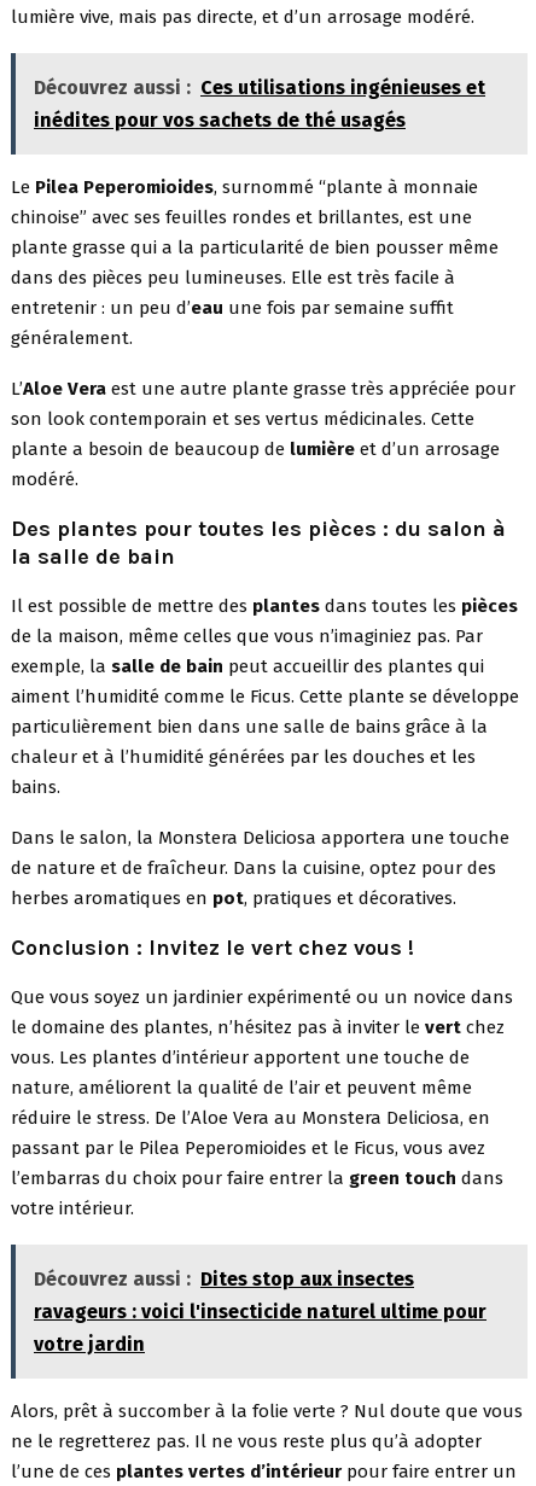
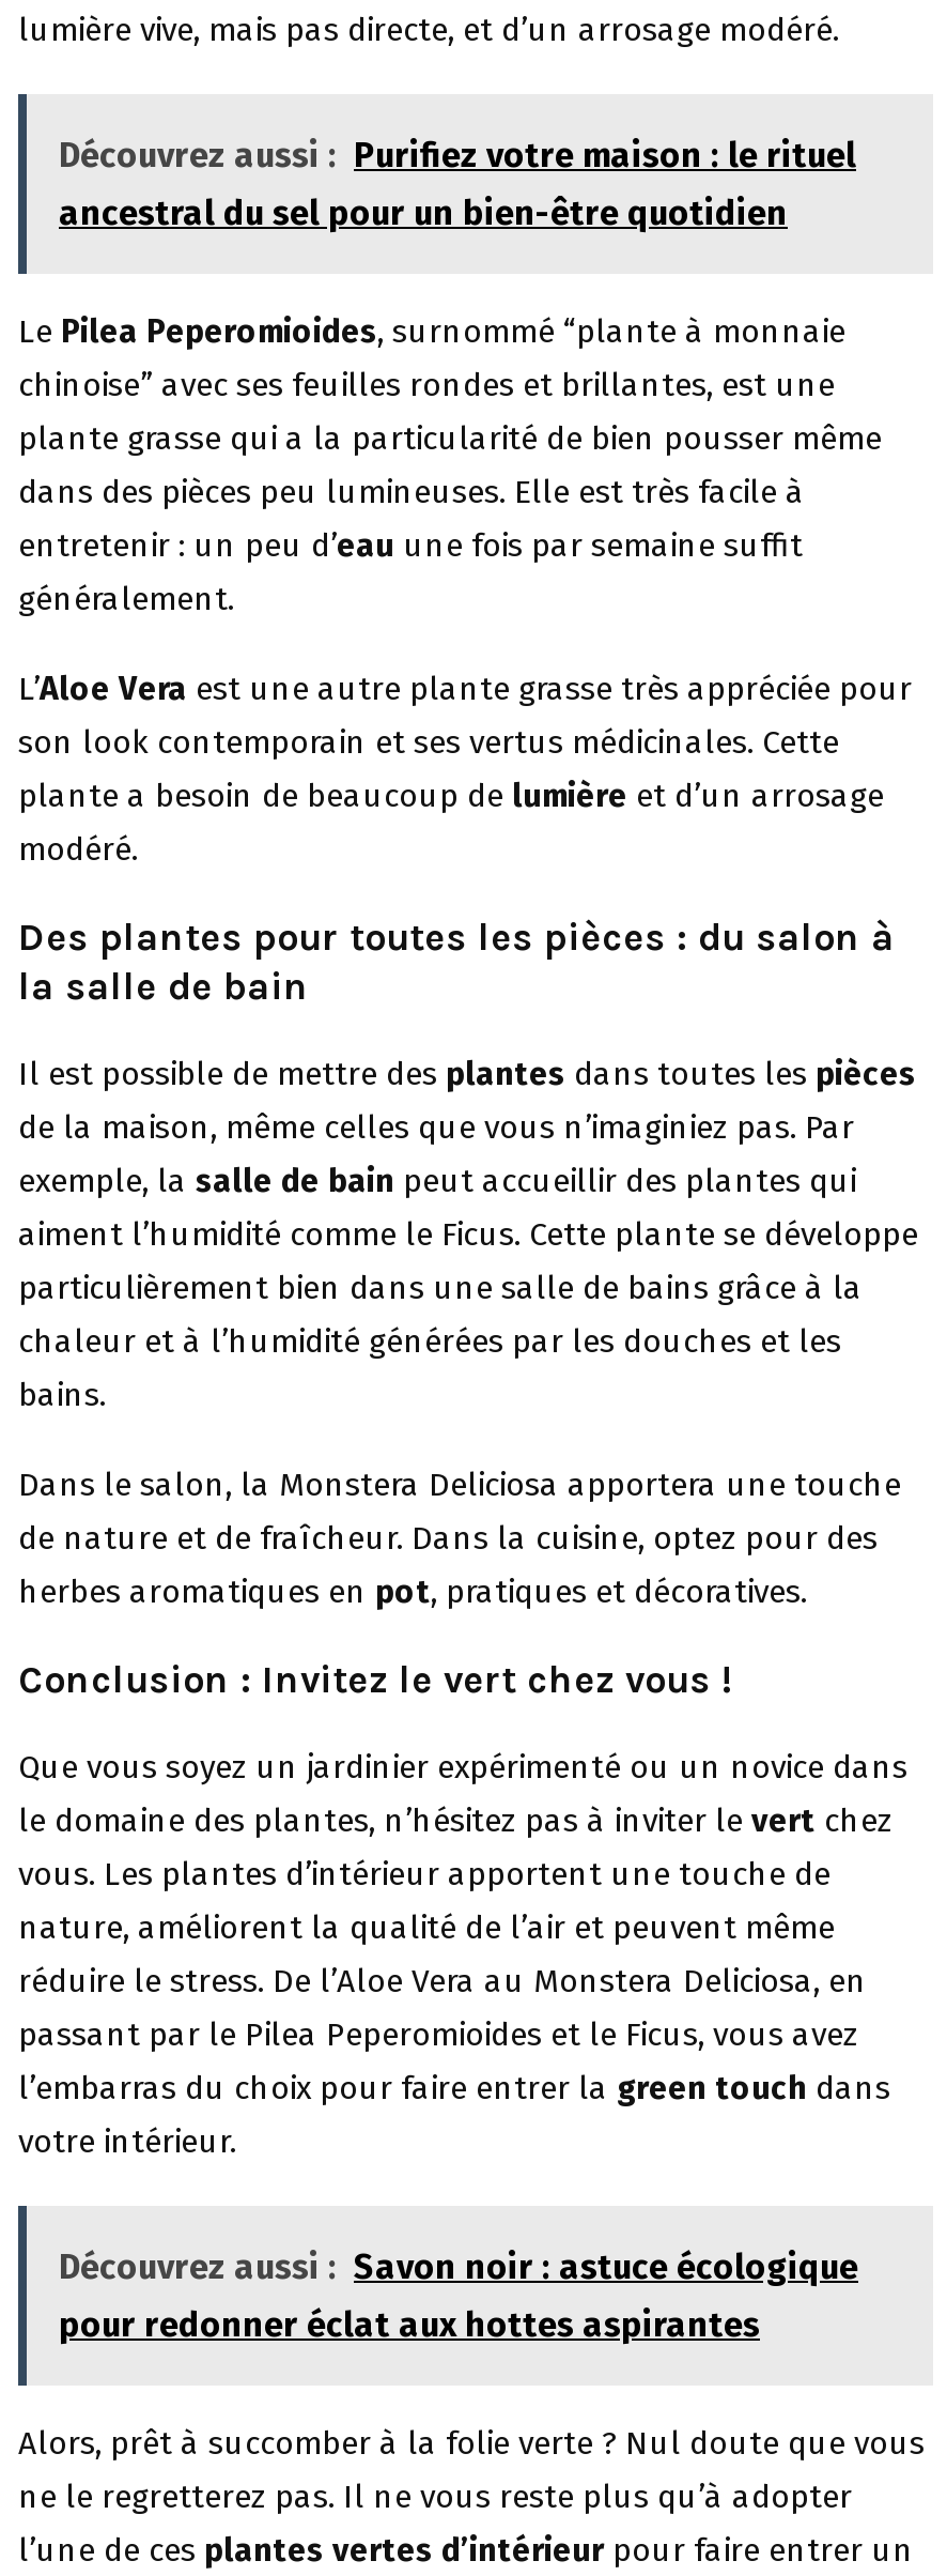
[34,75,485,131] Découvrez aussi : Ces utilisations ingénieuses et | inédites pour vos sachets de thé usagés -> [59,134,856,232] Découvrez aussi : Purifiez votre maison : le rituel | ancestral du sel pour un bien-être quotidien
[34,1267,487,1355] Découvrez aussi : Dites stop aux insectes | ravageurs : voici l'insecticide naturel ultime pour | votre jardin -> [59,2245,858,2344] Découvrez aussi : Savon noir : astuce écologique | pour redonner éclat aux hottes aspirantes

